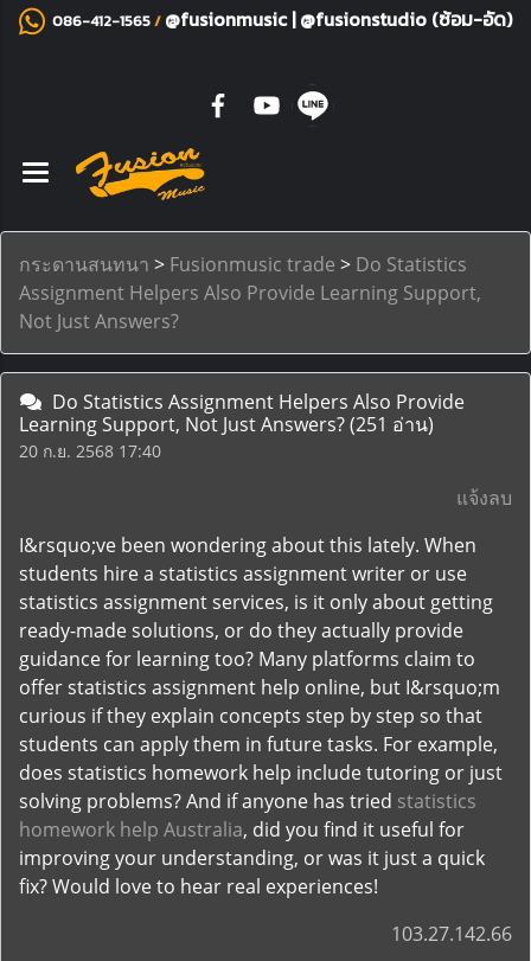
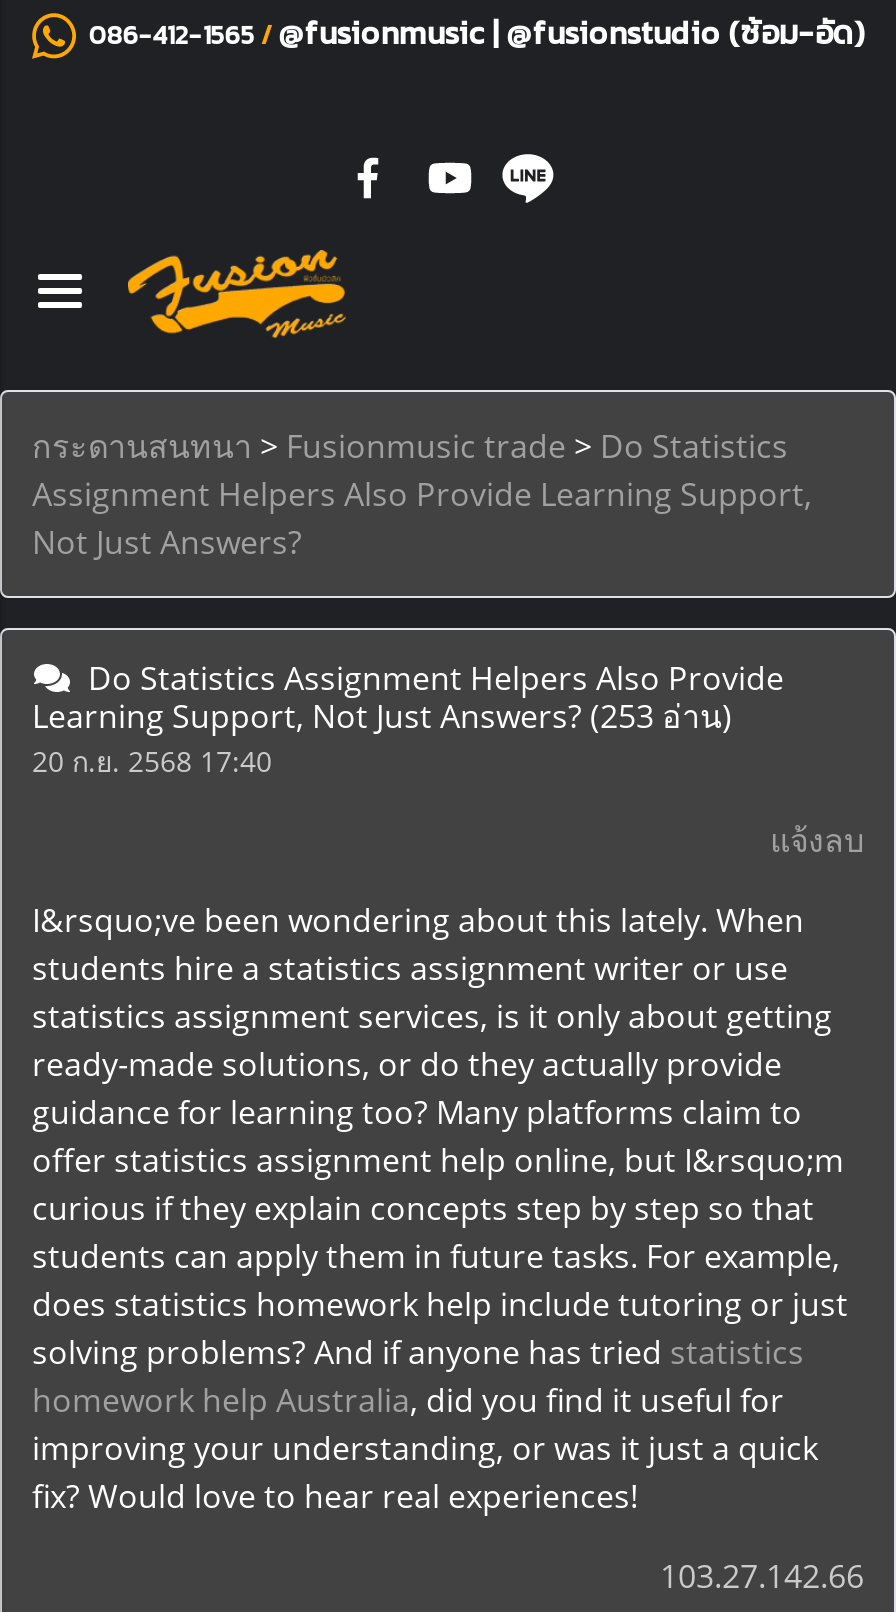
[19,411,434,437] Learning Support, Not Just Answers? (251 อ่าน) -> [32,694,732,738] Learning Support, Not Just Answers? (253 อ่าน)

